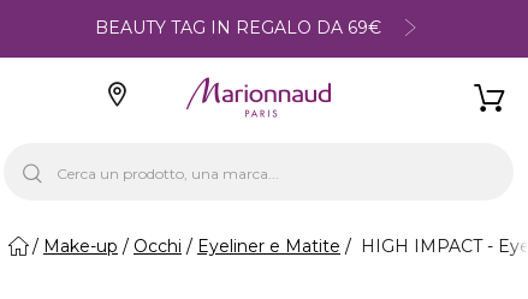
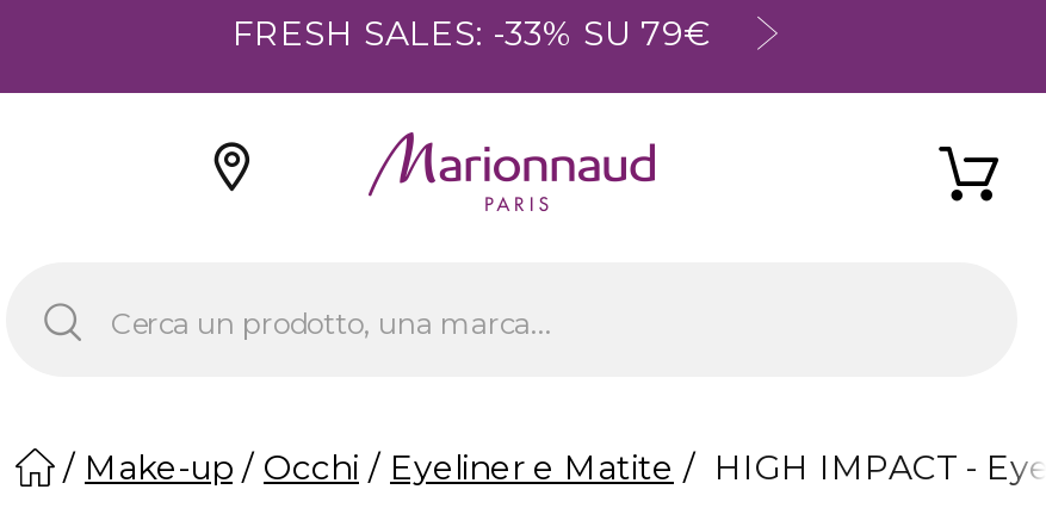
[95,16,381,38] BEAUTY TAG IN REGALO DA 69€ -> [233,11,710,54] FRESH SALES: -33% SU 79€

